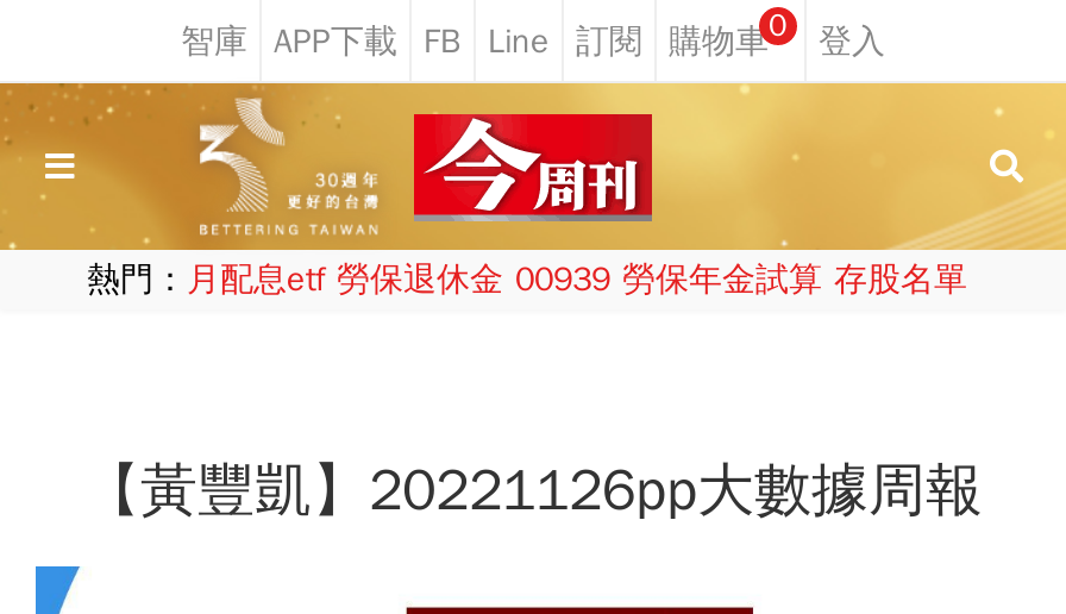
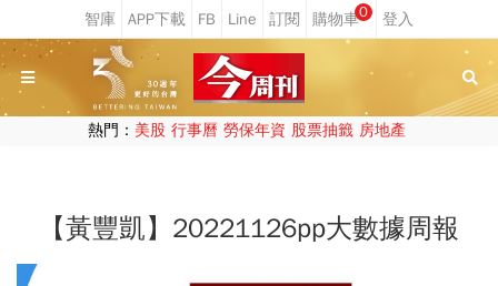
[87,259,967,300] 熱門：月配息etf 勞保退休金 00939 勞保年金試算 存股名單 -> [87,121,405,140] 熱門：美股 行事曆 勞保年資 股票抽籤 房地產

